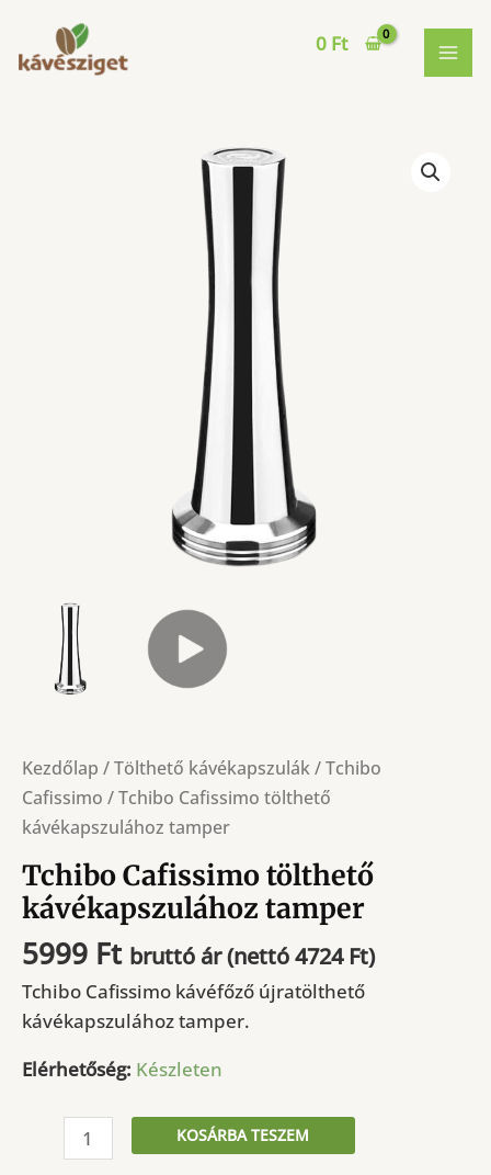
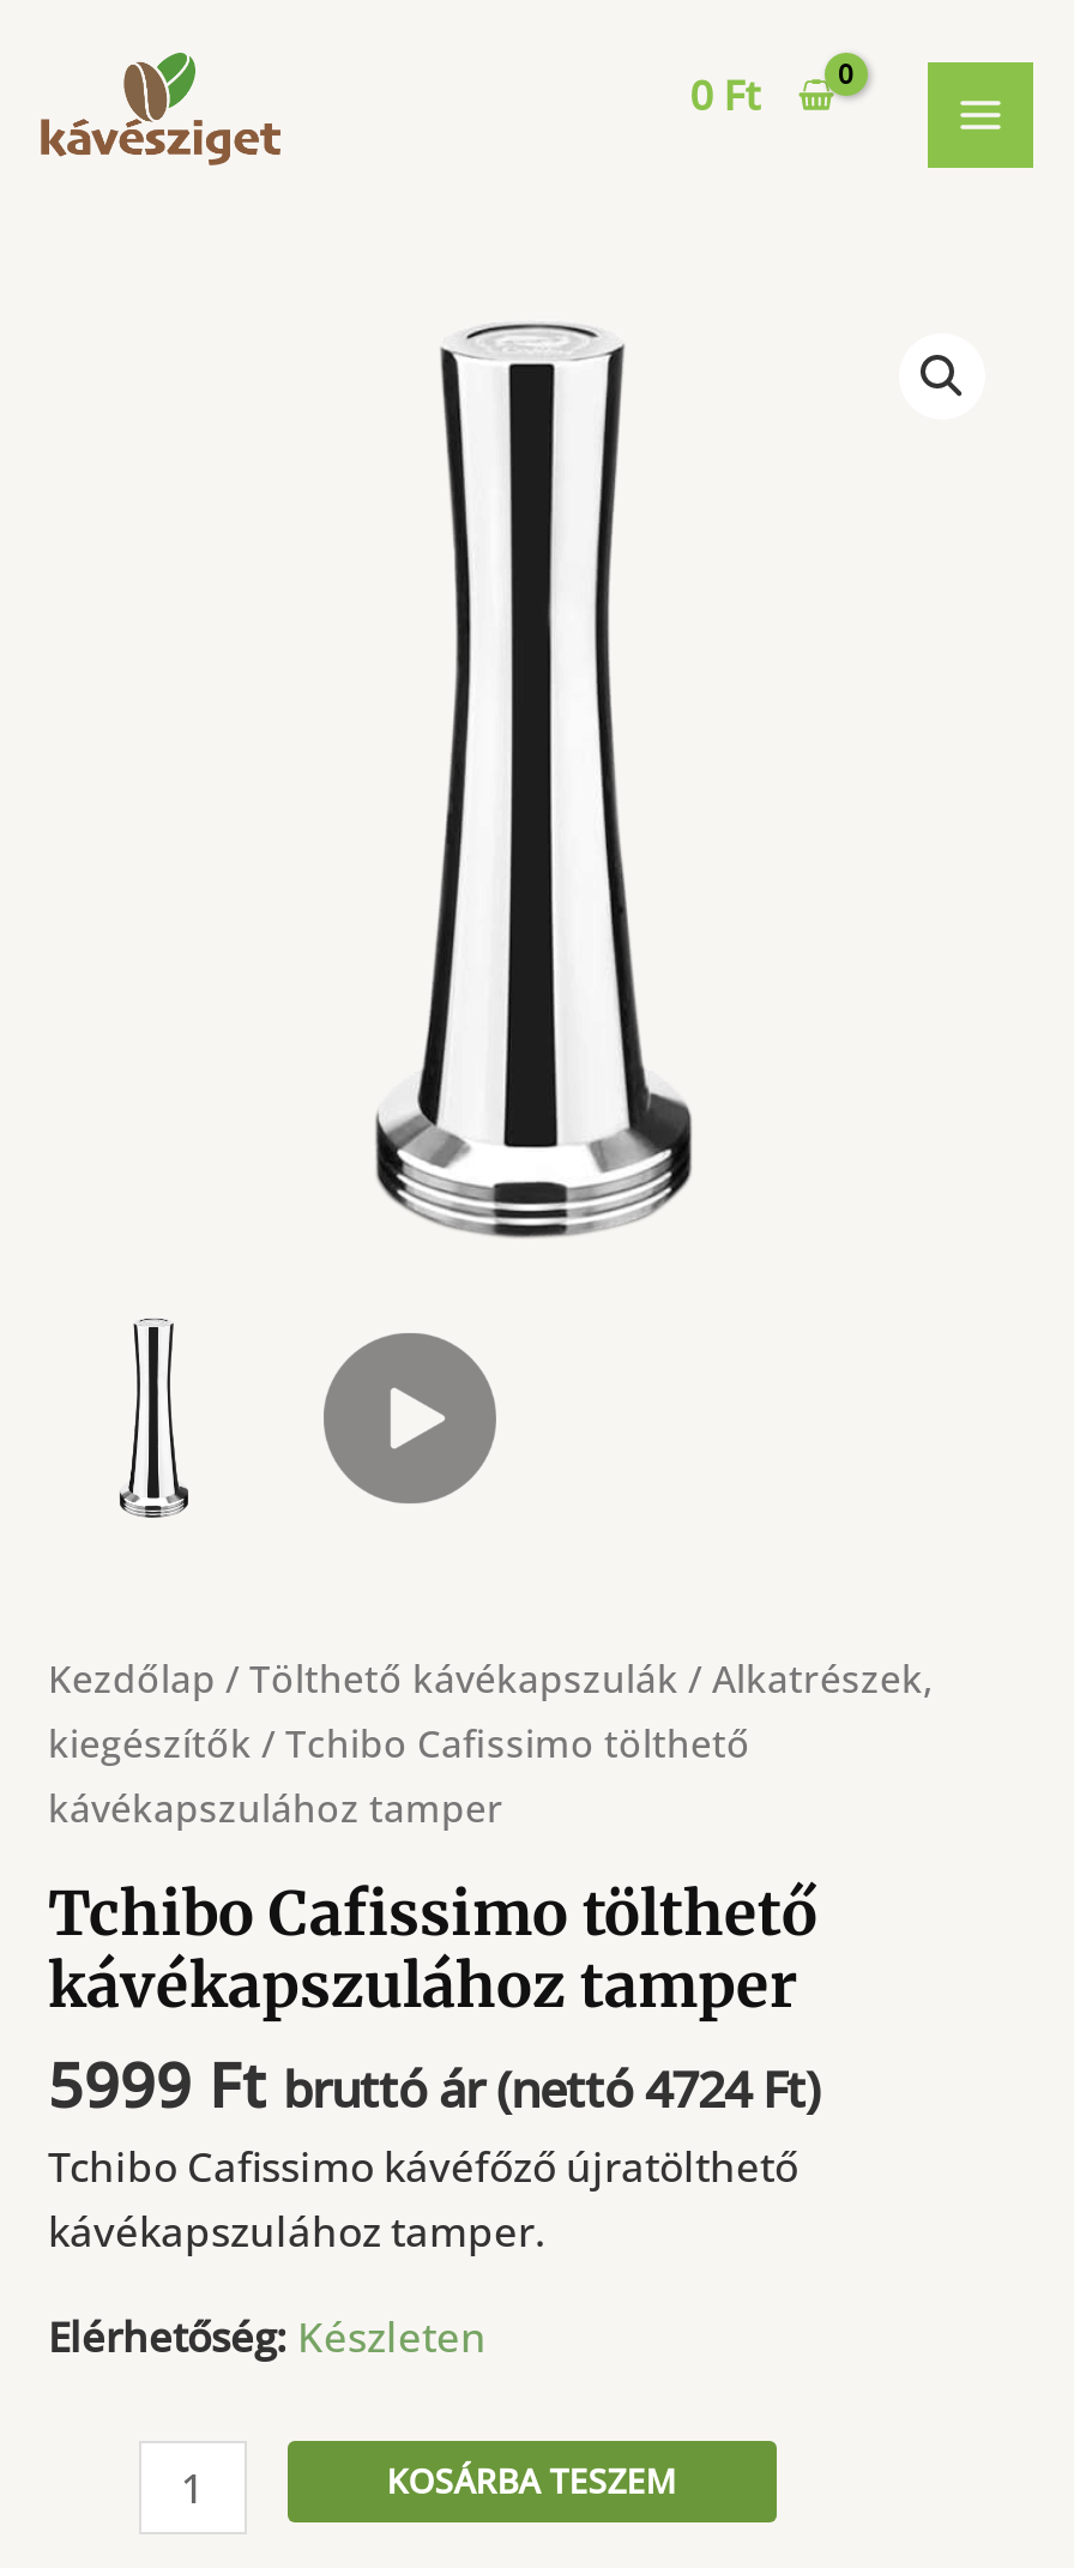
[22,756,381,780] Kezdőlap / Tölthető kávékapszulák / Tchibo -> [48,1652,933,1704] Kezdőlap / Tölthető kávékapszulák / Alkatrészek,
[22,785,331,809] Cafissimo / Tchibo Cafissimo tölthető -> [48,1716,750,1769] kiegészítők / Tchibo Cafissimo tölthető

